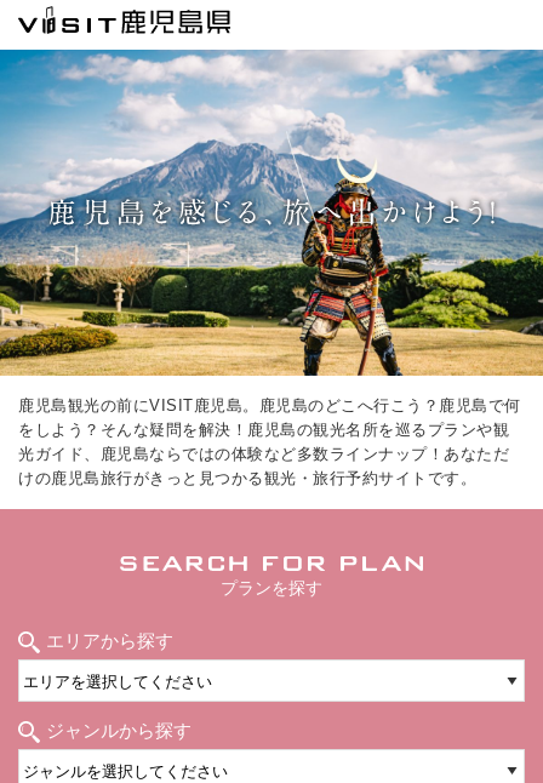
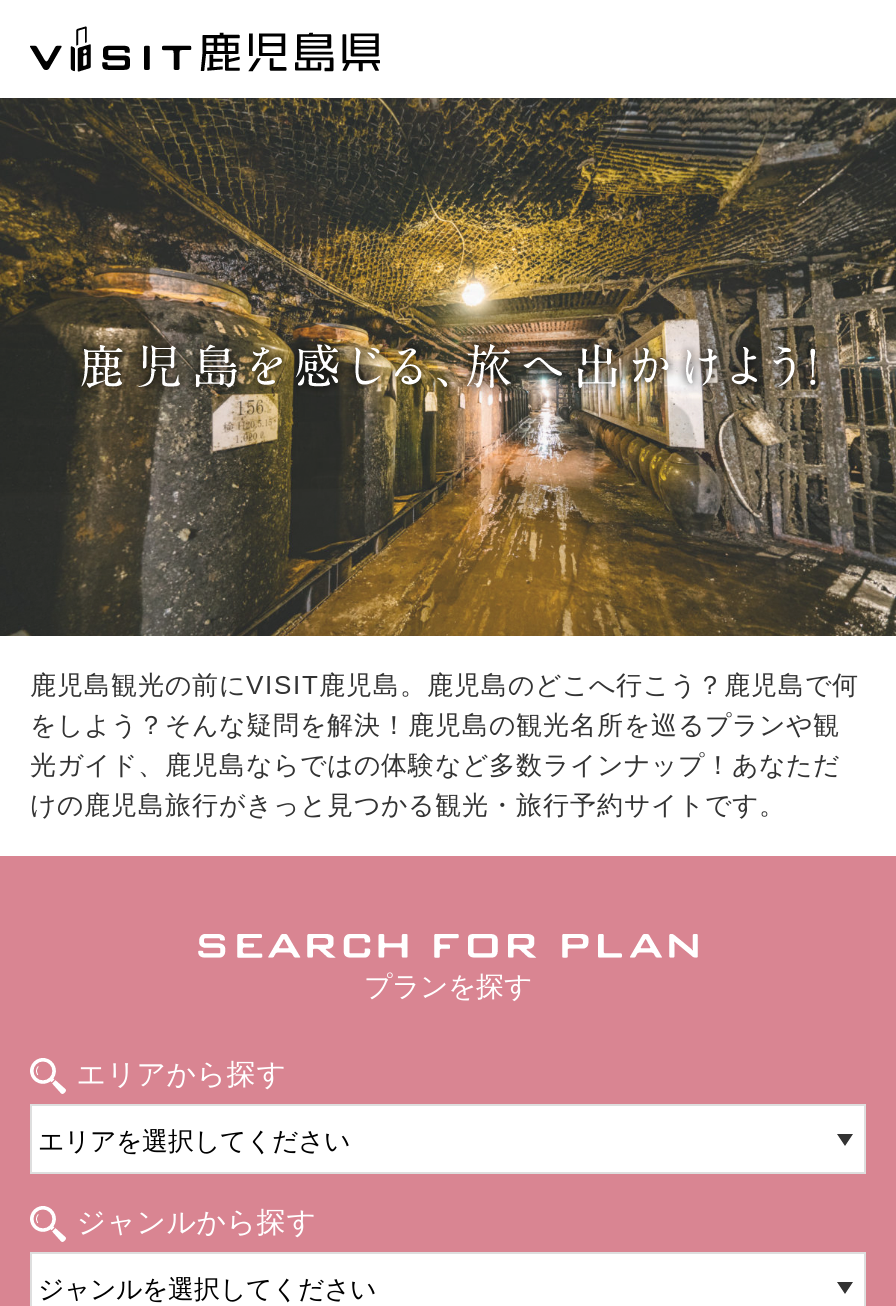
[4,48,539,377] [image] -> [6,96,890,638] [image]

